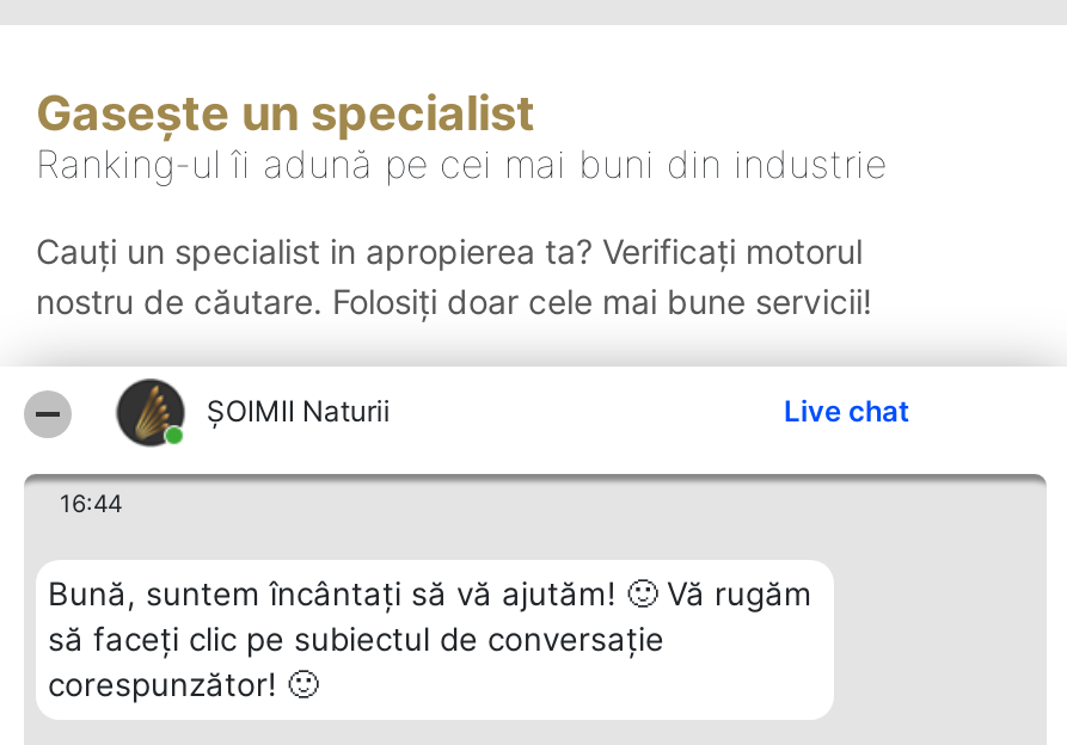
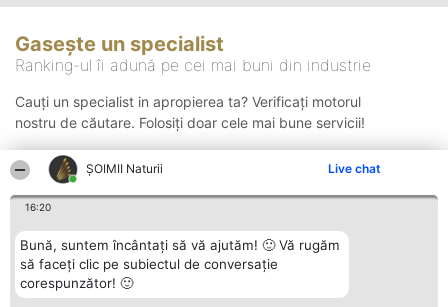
[60,488,122,517] 16:44 -> [25,201,51,213] 16:20

